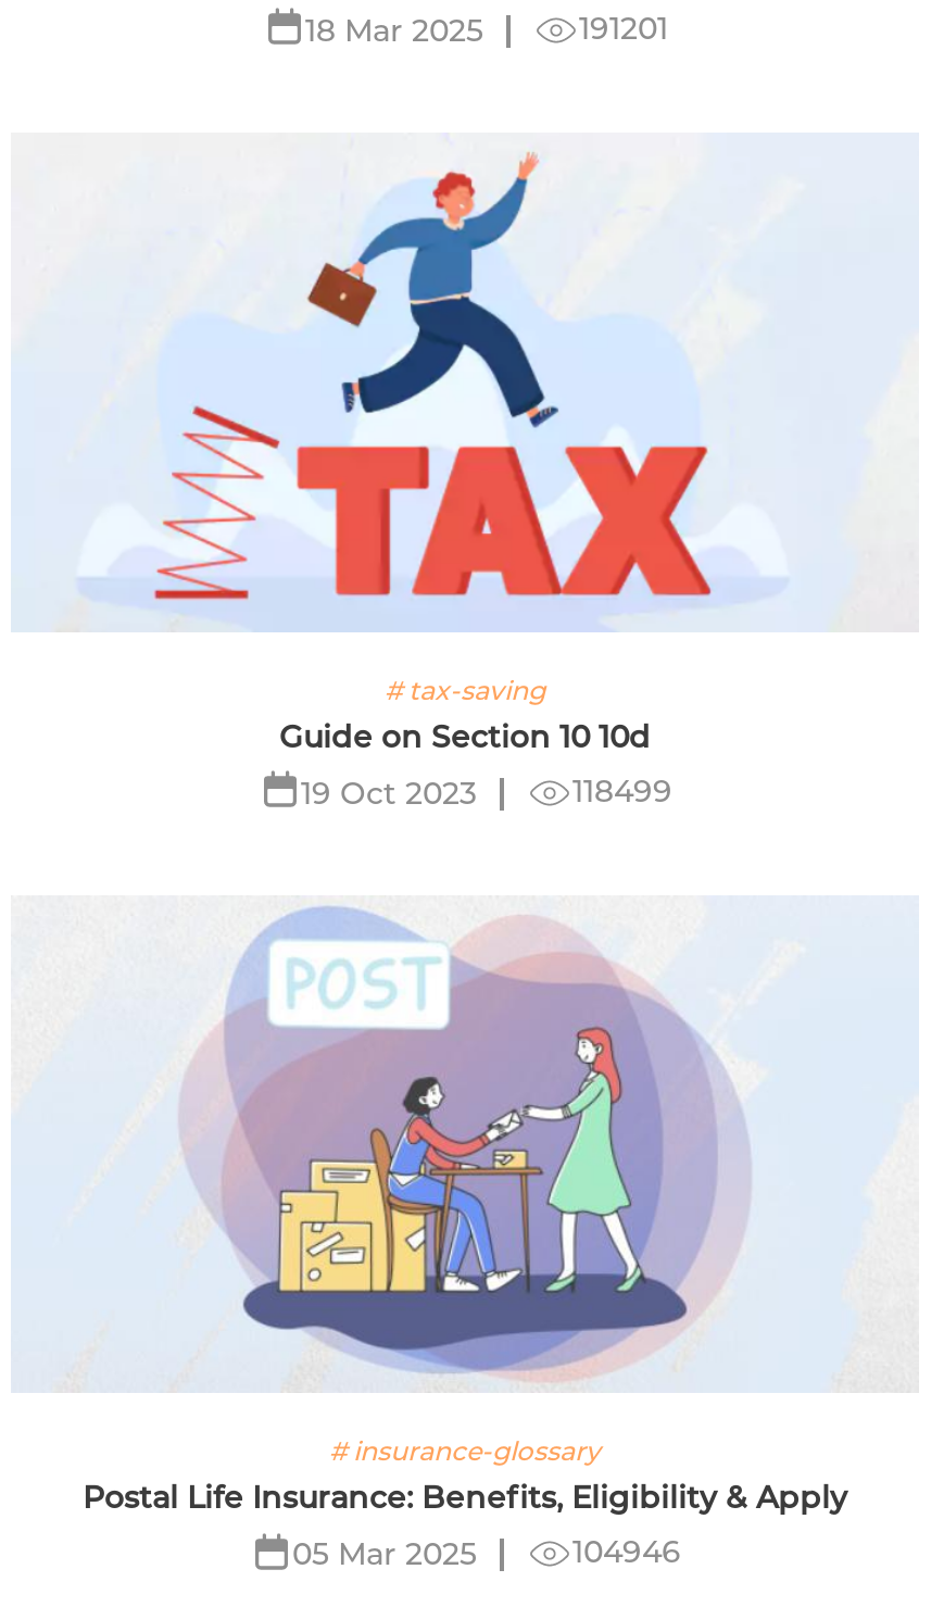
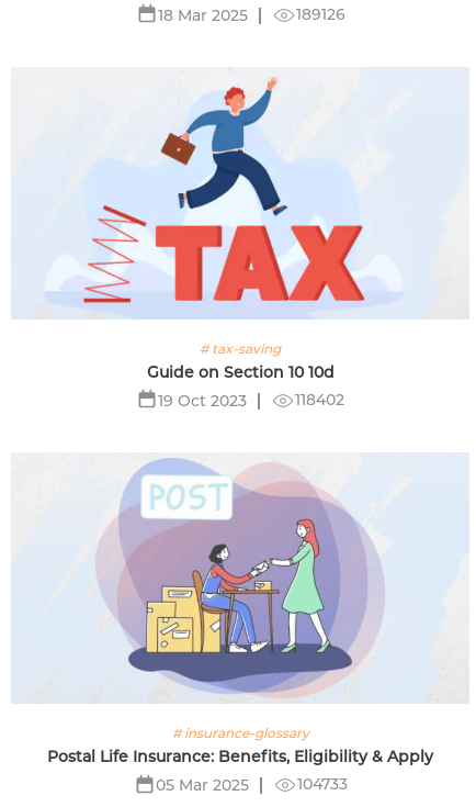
[579,9,668,48] 191201 -> [296,5,345,24] 189126
[572,771,672,810] 118499 -> [295,390,344,409] 118402
[572,1533,681,1572] 104946 -> [297,775,347,794] 104733

